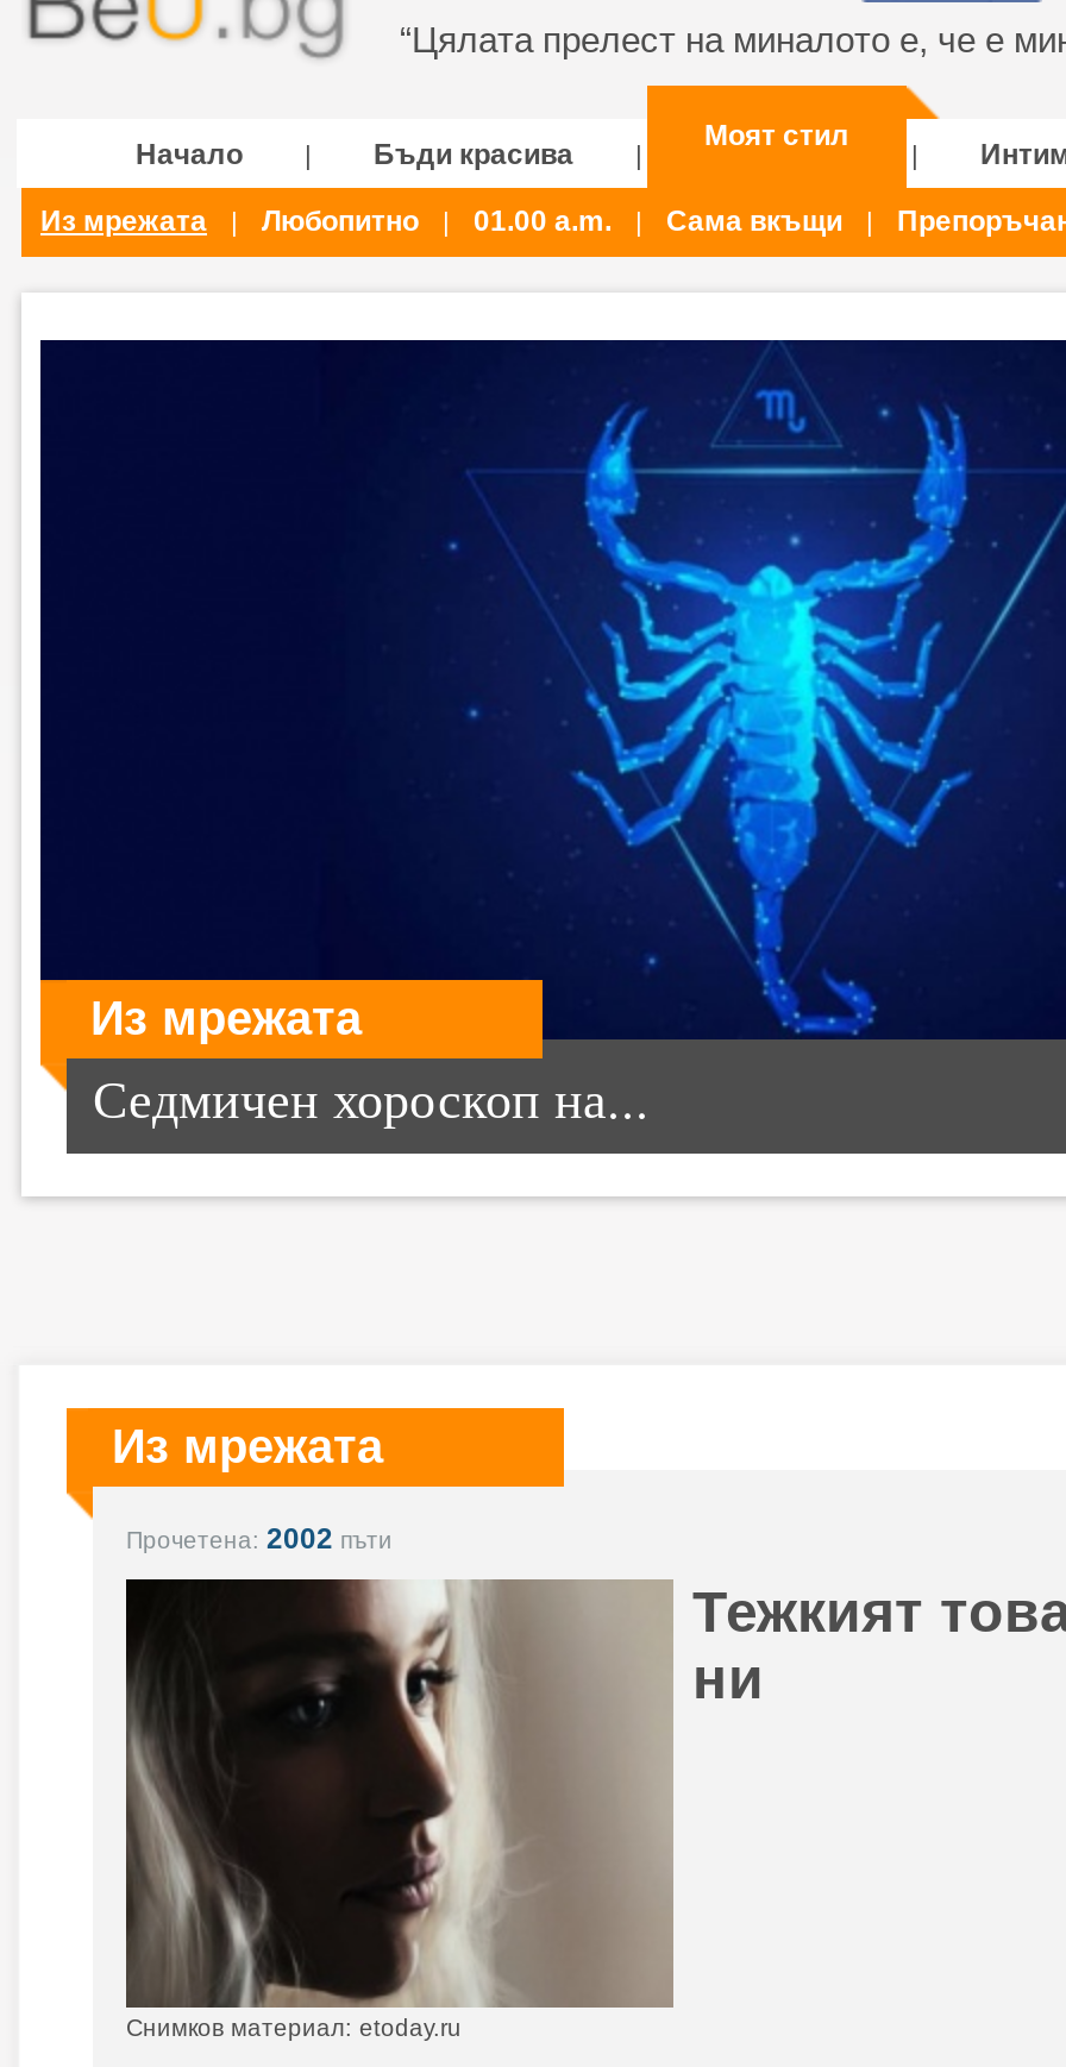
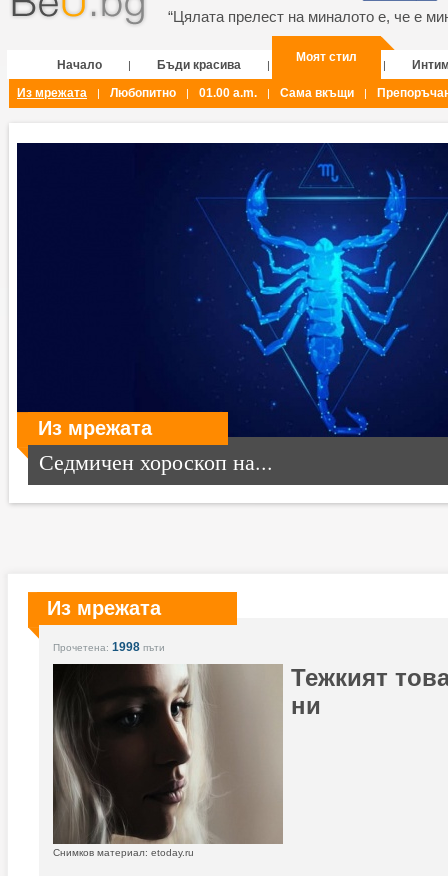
[126,1522,393,1556] Прочетена: 2002 пъти -> [53,640,165,654] Прочетена: 1998 пъти

